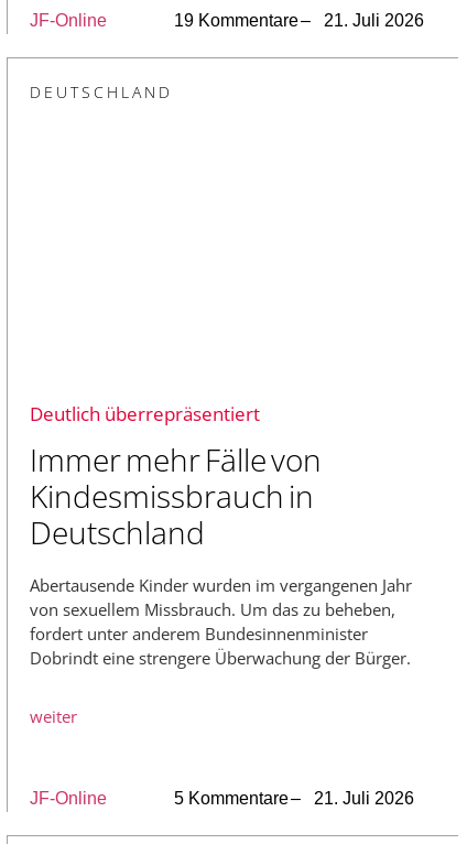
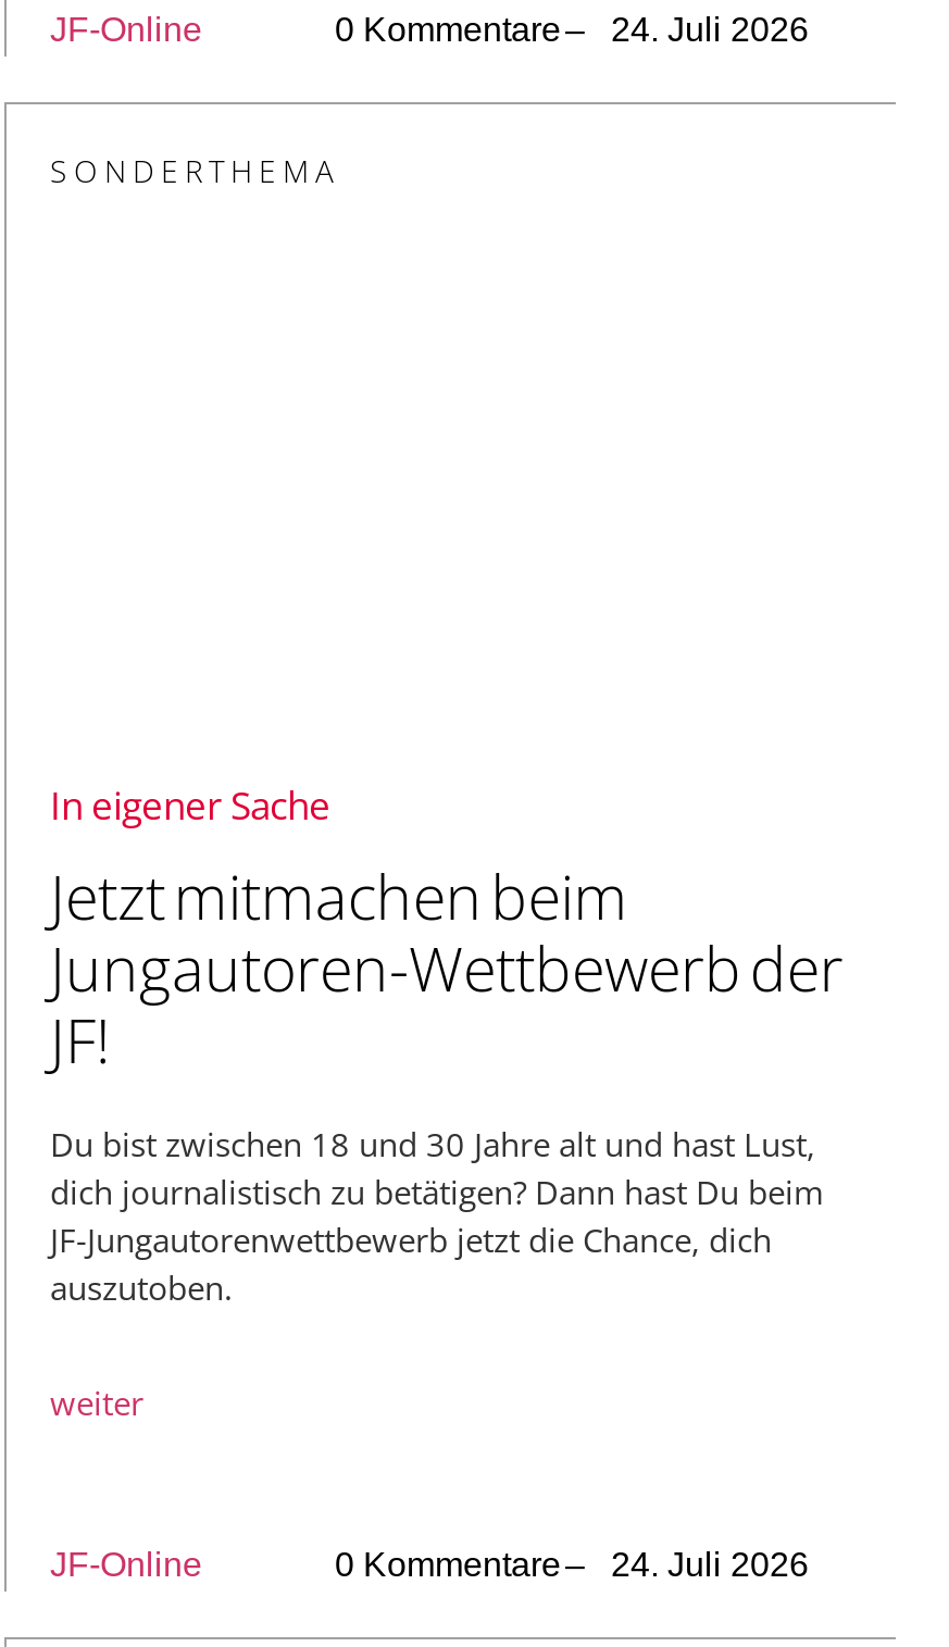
[170,10,424,29] 19 Kommentare – 21. Juli 2026 -> [326,10,809,47] 0 Kommentare – 24. Juli 2026
[30,81,173,102] DEUTSCHLAND -> [50,149,339,190] SONDERTHEMA
[30,400,321,553] Deutlich überrepräsentiert | Immer mehr Fälle von | Kindesmissbrauch in | Deutschland -> [50,778,843,1080] In eigener Sache | Jetzt mitmachen beim | Jungautoren-Wettbewerb der | JF!
[30,574,412,669] Abertausende Kinder wurden im vergangenen Jahr | von sexuellem Missbrauch. Um das zu beheben, | fordert unter anderem Bundesinnenminister | Dobrindt eine strengere Überwachung der Bürger. -> [50,1122,824,1309] Du bist zwischen 18 und 30 Jahre alt und hast Lust, | dich journalistisch zu betätigen? Dann hast Du beim | JF-Jungautorenwettbewerb jetzt die Chance, dich | auszutoben.
[170,789,414,808] 5 Kommentare – 21. Juli 2026 -> [326,1546,809,1583] 0 Kommentare – 24. Juli 2026

